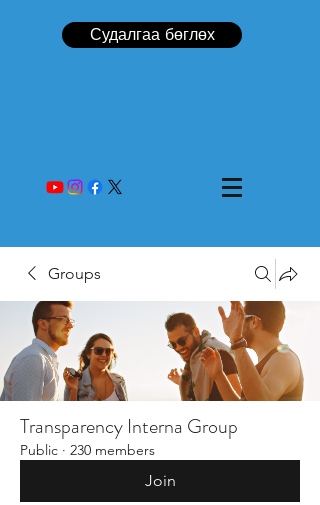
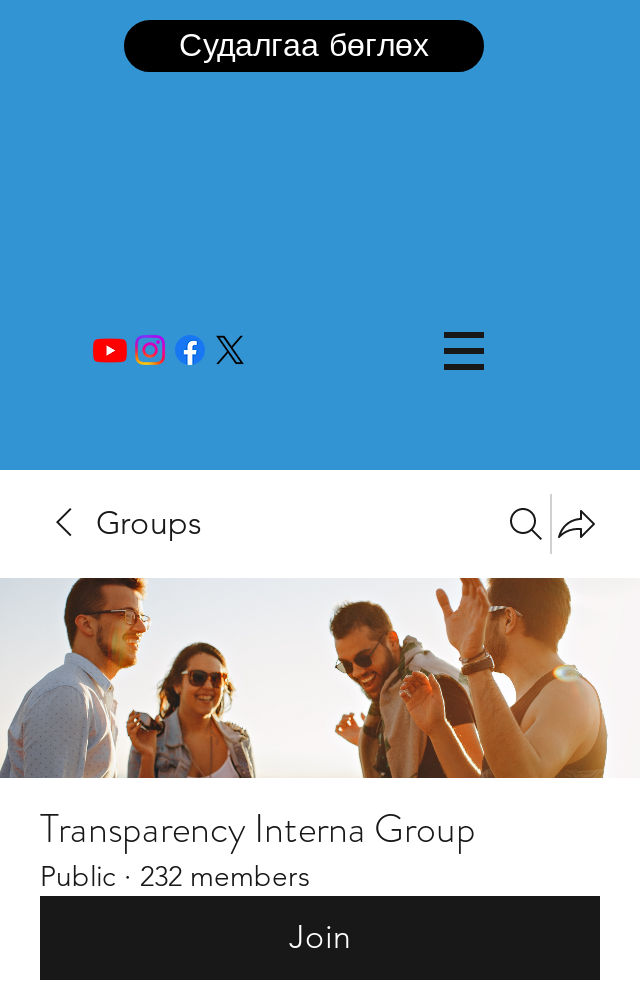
[20,441,155,459] Public · 230 members -> [40,858,310,894] Public · 232 members

